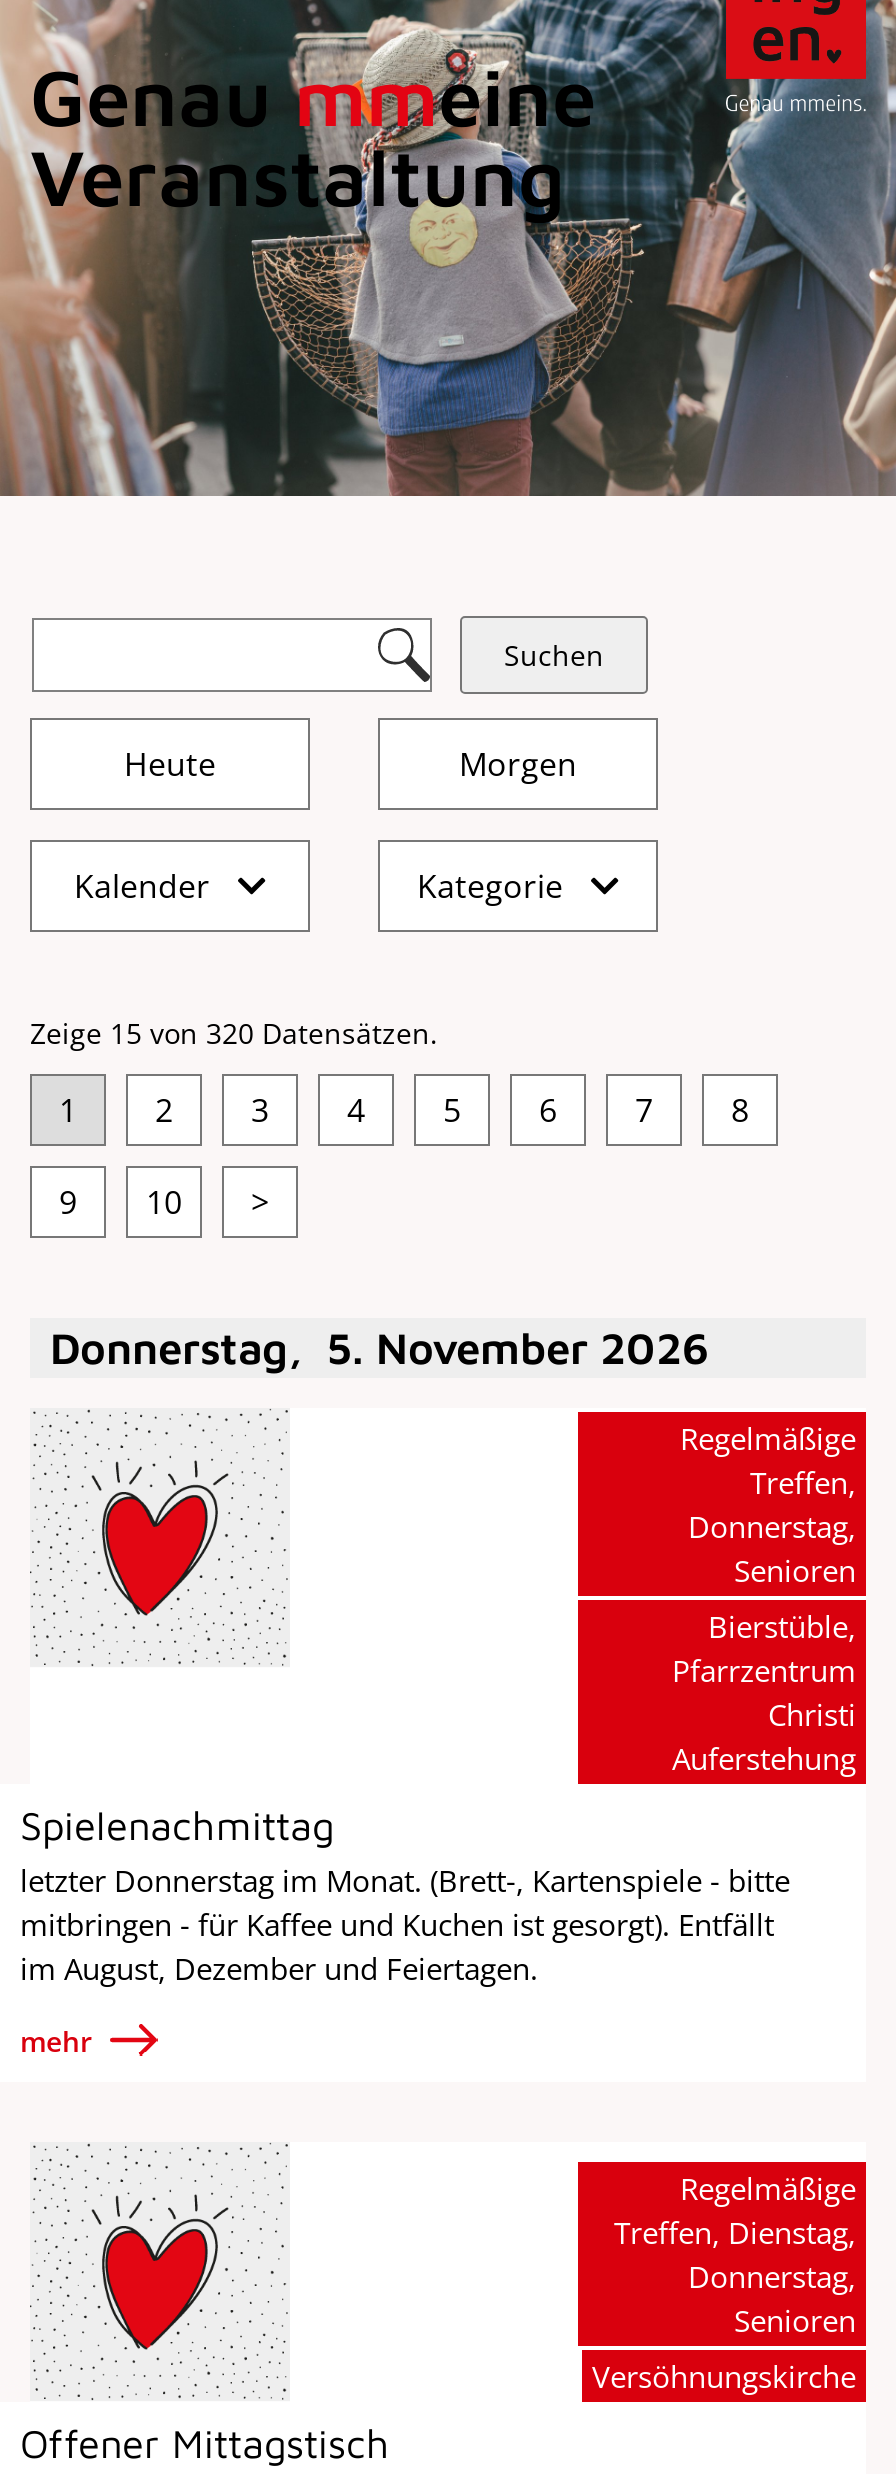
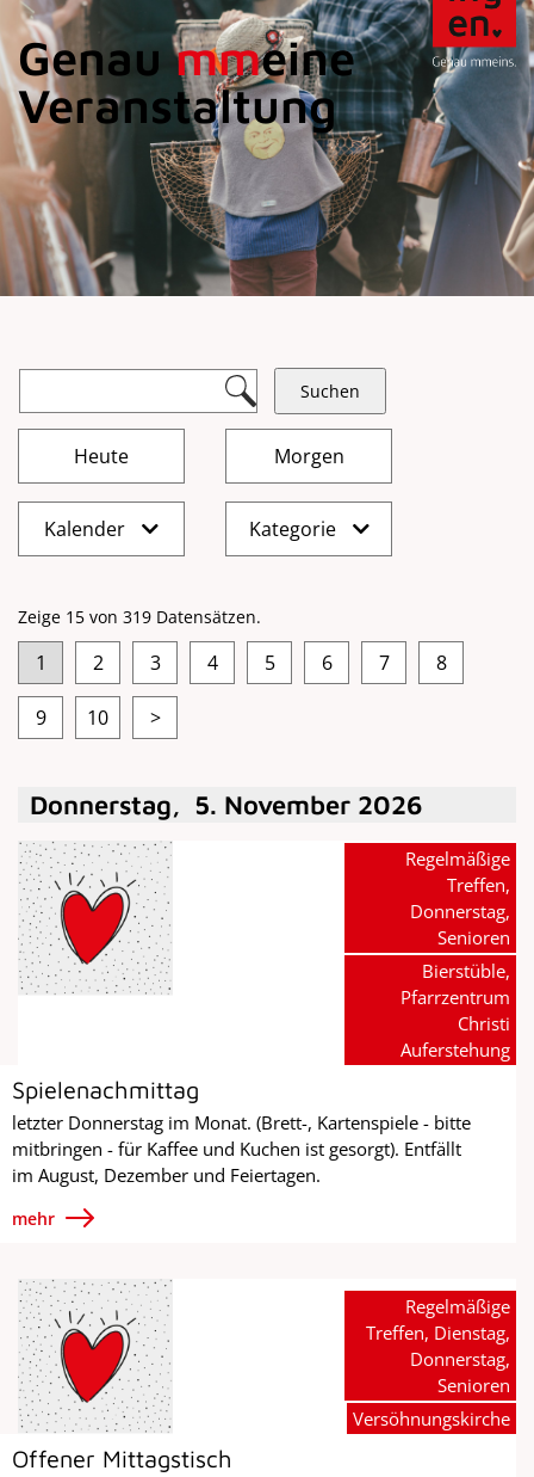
[30,1013,438,1051] Zeige 15 von 320 Datensätzen. -> [18,605,261,628] Zeige 15 von 319 Datensätzen.

